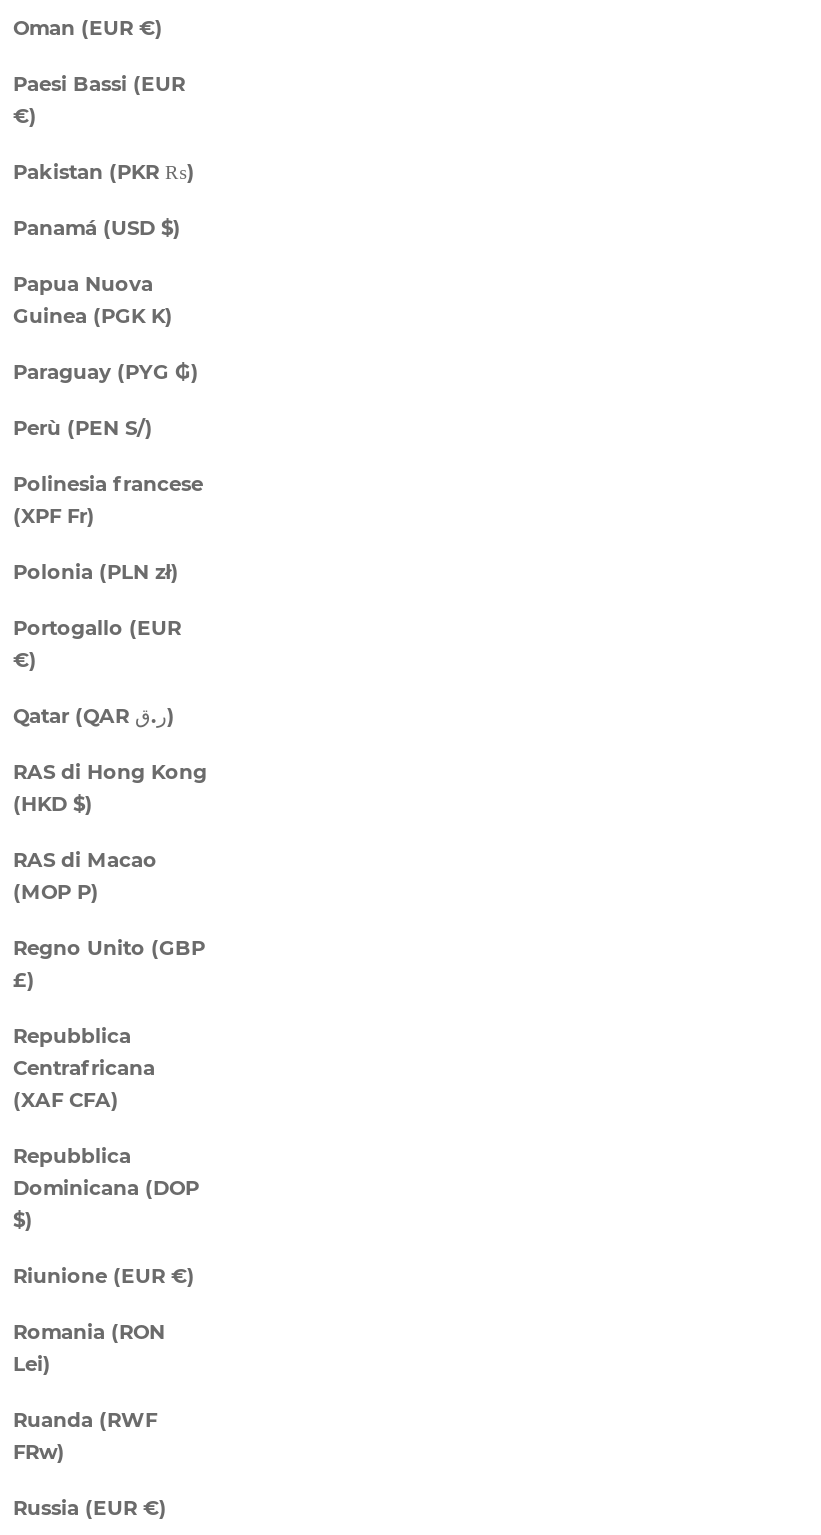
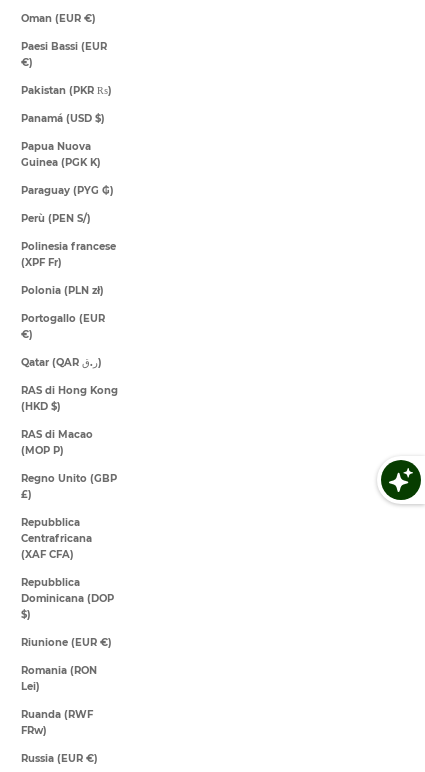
none -> [375,458,422,507] [image]

